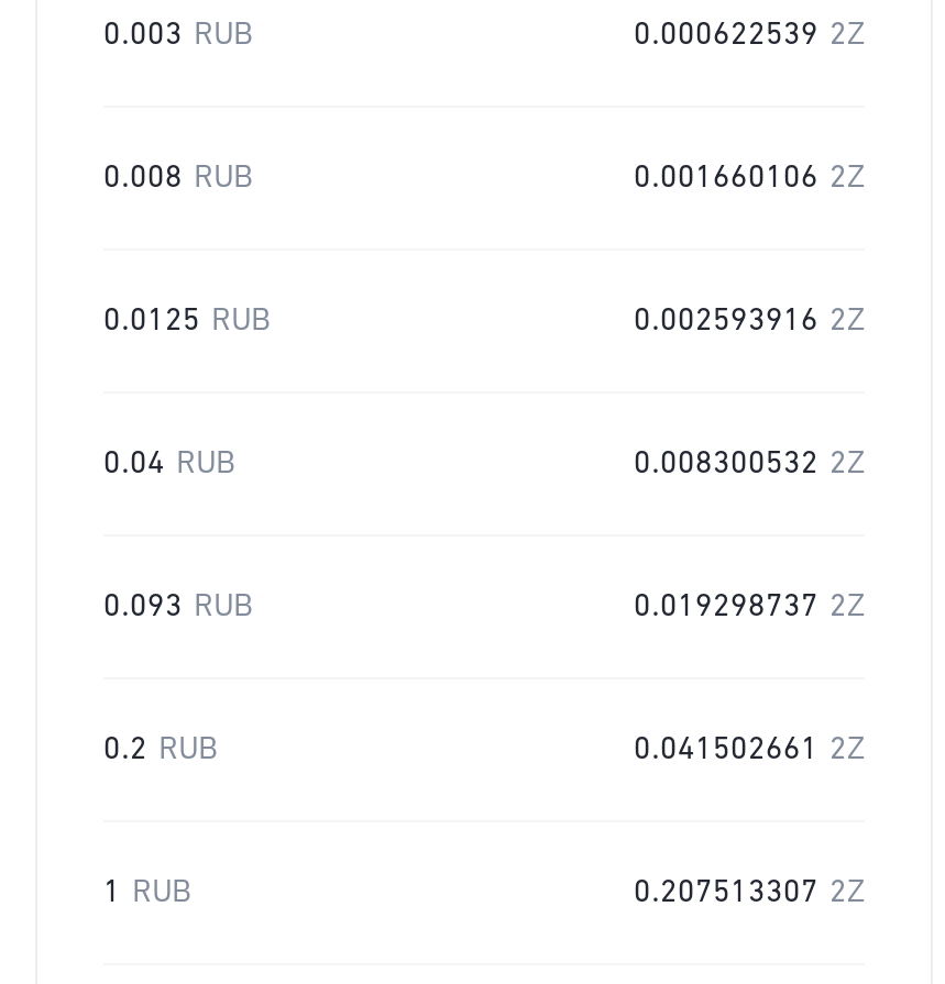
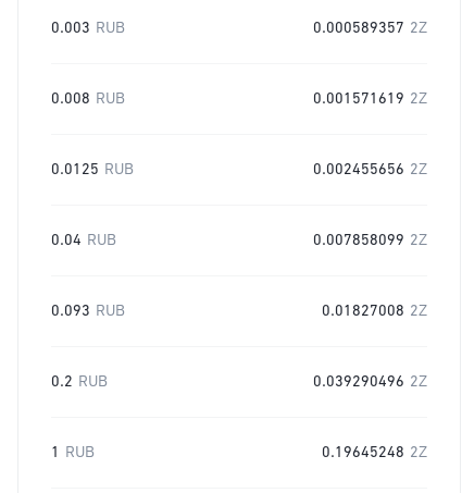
[634,20,865,51] 0.000622539 2Z -> [313,21,427,36] 0.000589357 2Z
[634,163,865,194] 0.001660106 2Z -> [313,91,427,107] 0.001571619 2Z
[634,306,865,336] 0.002593916 2Z -> [313,162,427,177] 0.002455656 2Z
[634,449,865,479] 0.008300532 2Z -> [313,233,427,248] 0.007858099 2Z
[634,591,865,622] 0.019298737 2Z -> [322,304,427,319] 0.01827008 2Z
[634,734,865,765] 0.041502661 2Z -> [313,374,427,390] 0.039290496 2Z
[634,877,865,908] 0.207513307 2Z -> [322,445,427,460] 0.19645248 2Z

